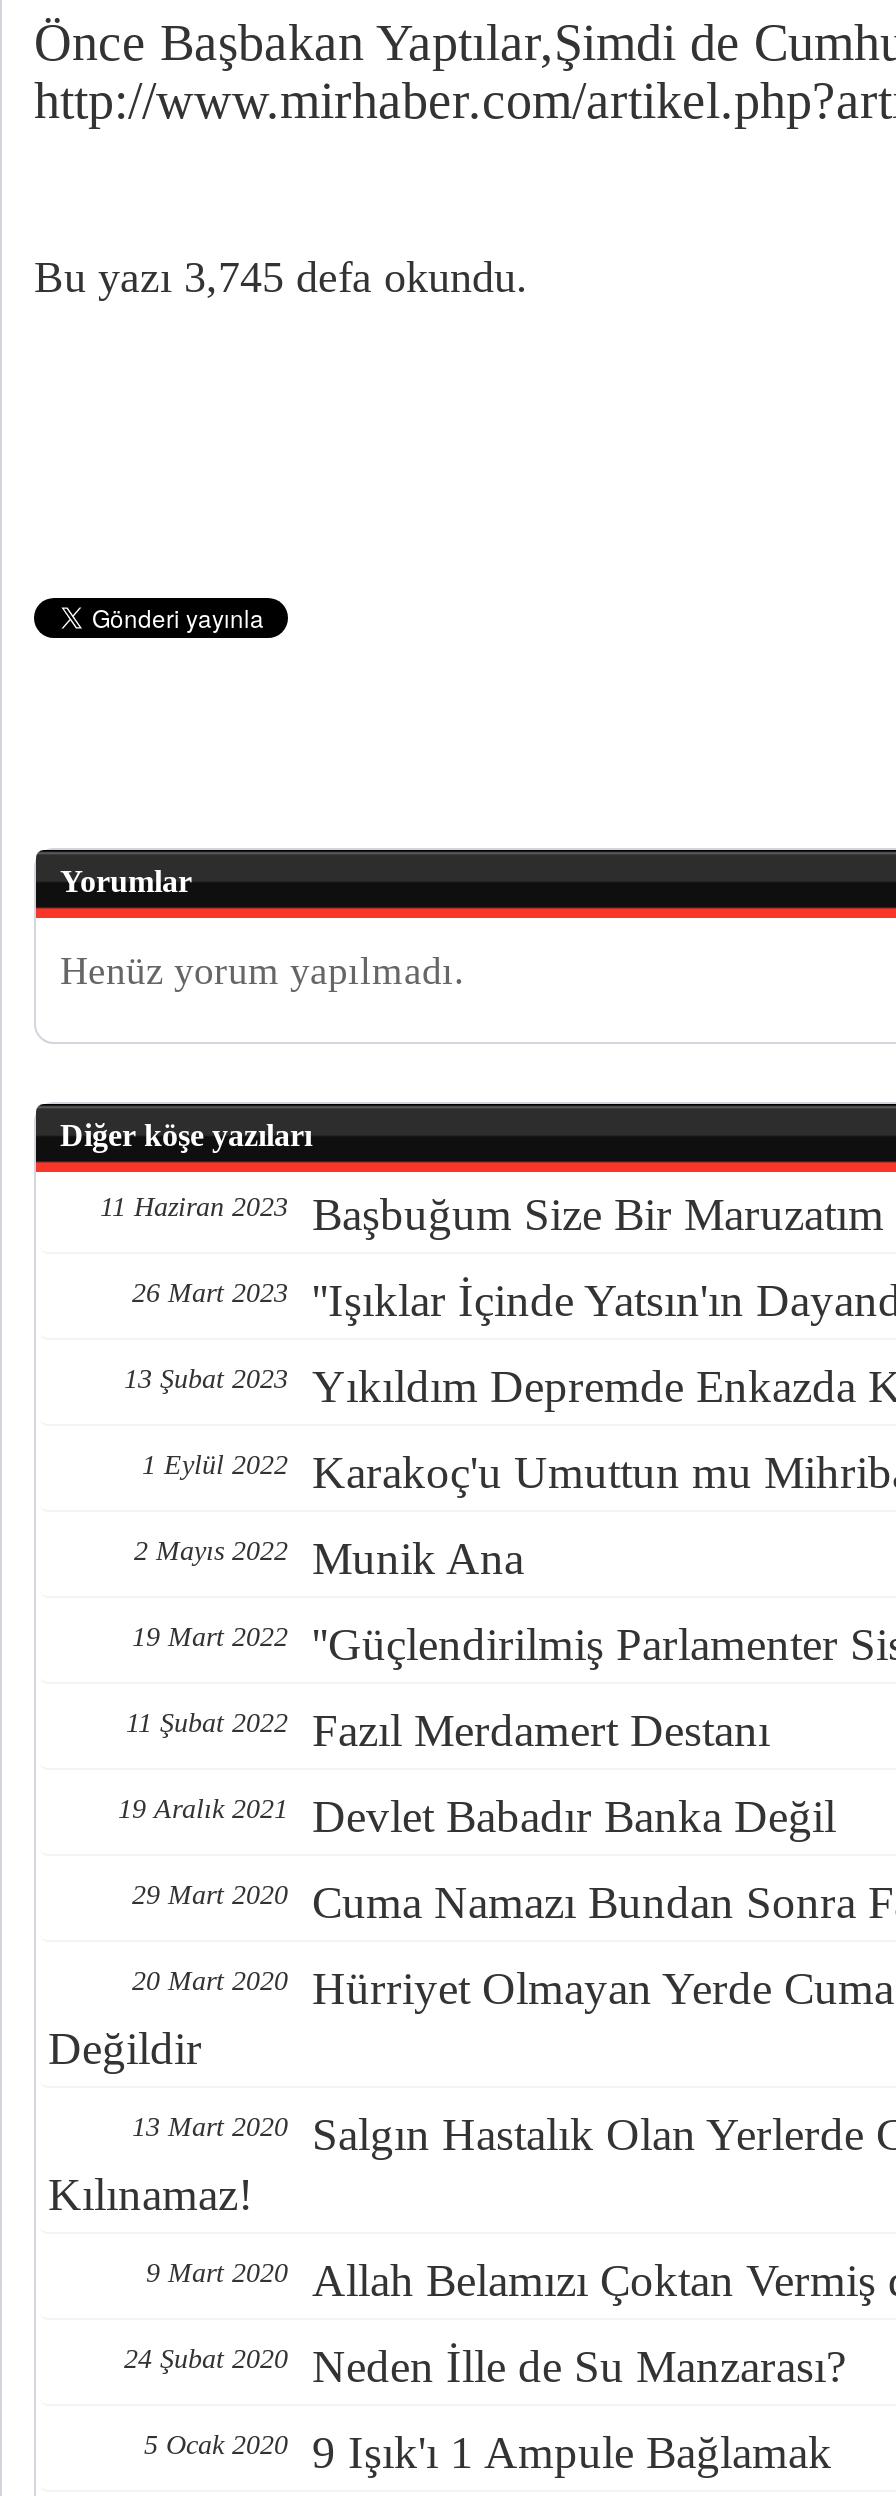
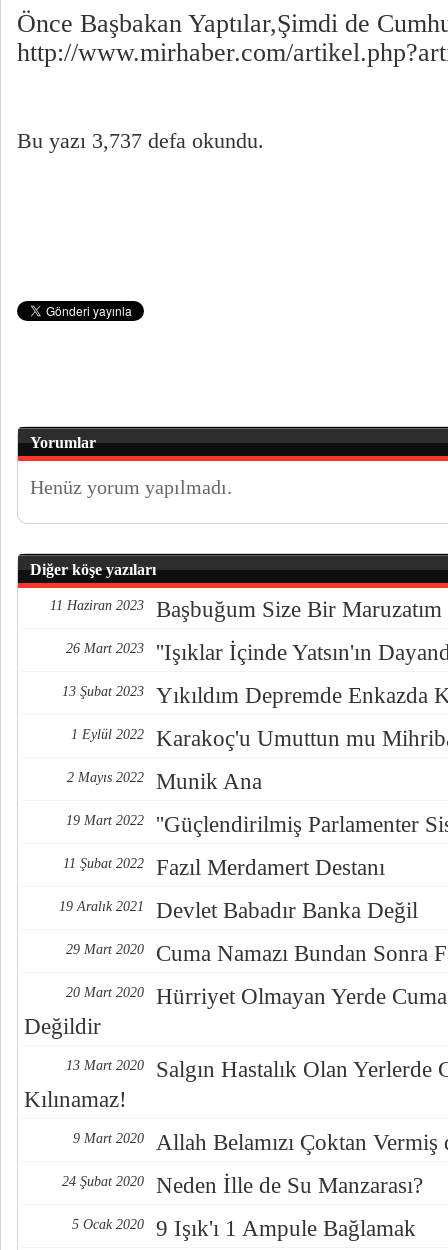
[34,254,528,302] Bu yazı 3,745 defa okundu. -> [17,129,264,153] Bu yazı 3,737 defa okundu.

